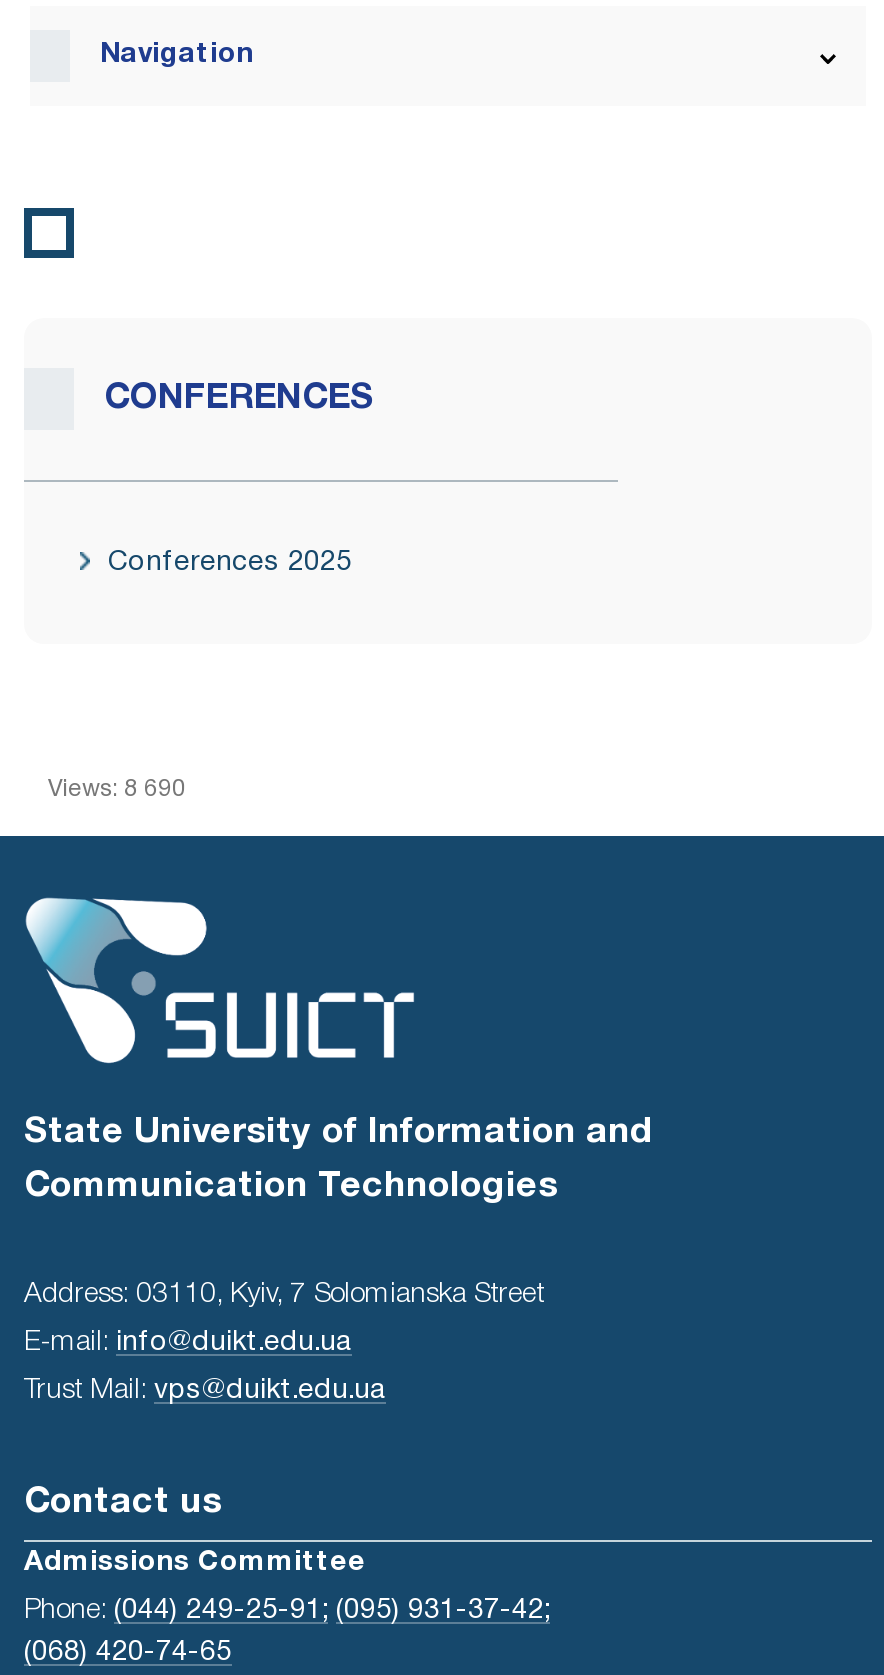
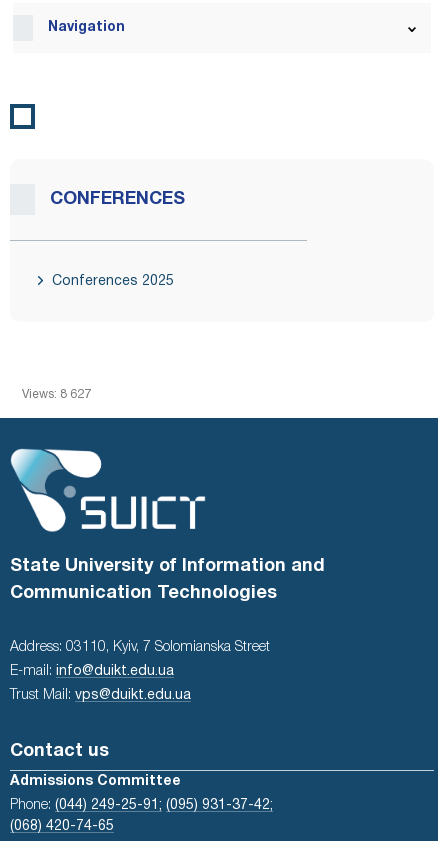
[48,777,186,799] Views: 8 690 -> [22,389,91,400] Views: 8 627

